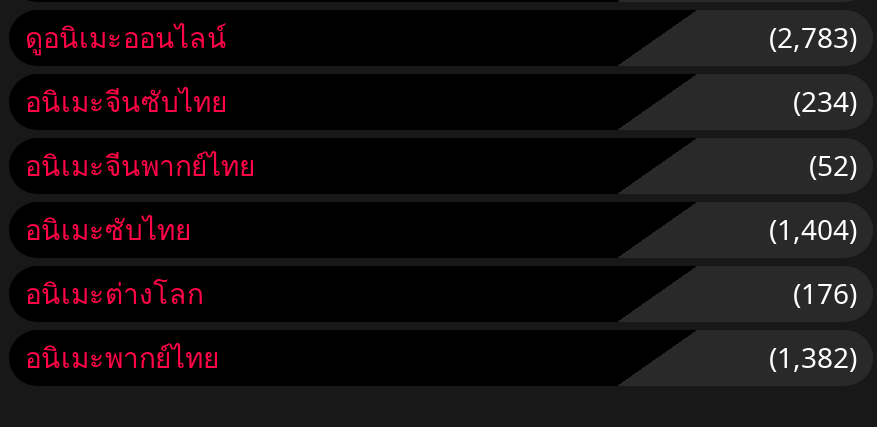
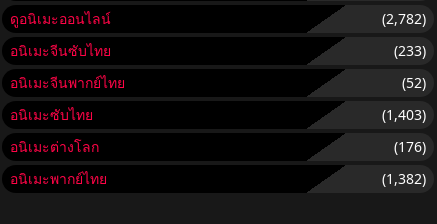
[769,18,857,56] (2,783) -> [382,9,426,28] (2,782)
[793,82,857,120] (234) -> [394,41,426,60] (233)
[769,210,857,248] (1,404) -> [382,105,426,124] (1,403)

